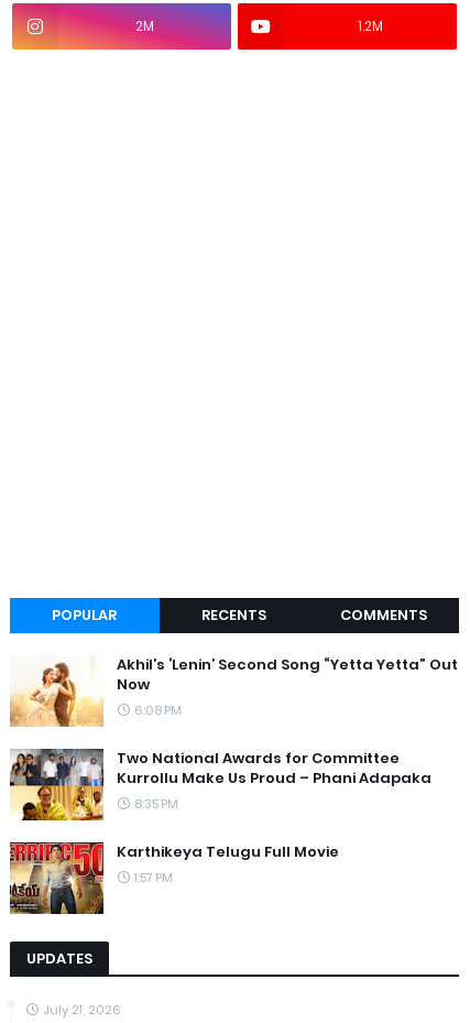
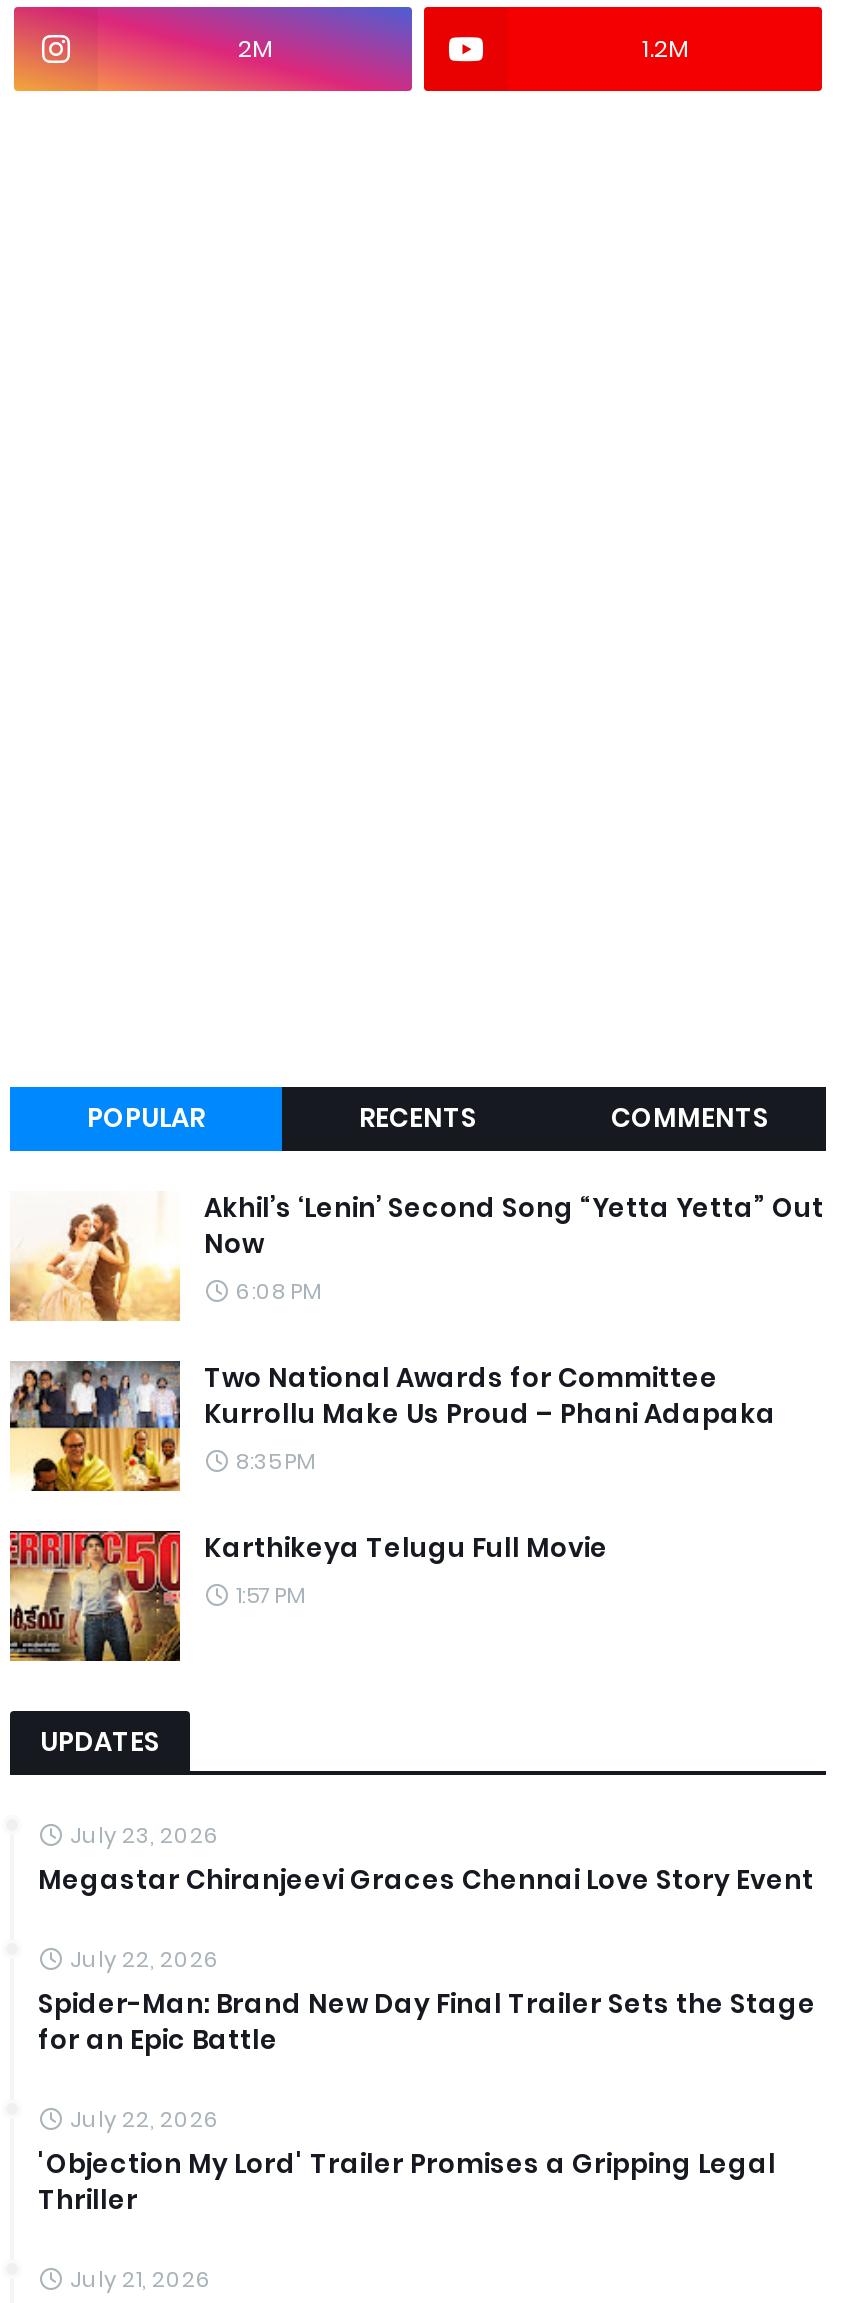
none -> [38,1820,816,2220] July 23, 2026 | Megastar Chiranjeevi Graces Chennai Love Story Event | July 22, 2026 | Spider-Man: Brand New Day Final Trailer Sets the Stage | for an Epic Battle | July 22, 2026 | 'Objection My Lord' Trailer Promises a Gripping Legal | Thriller

